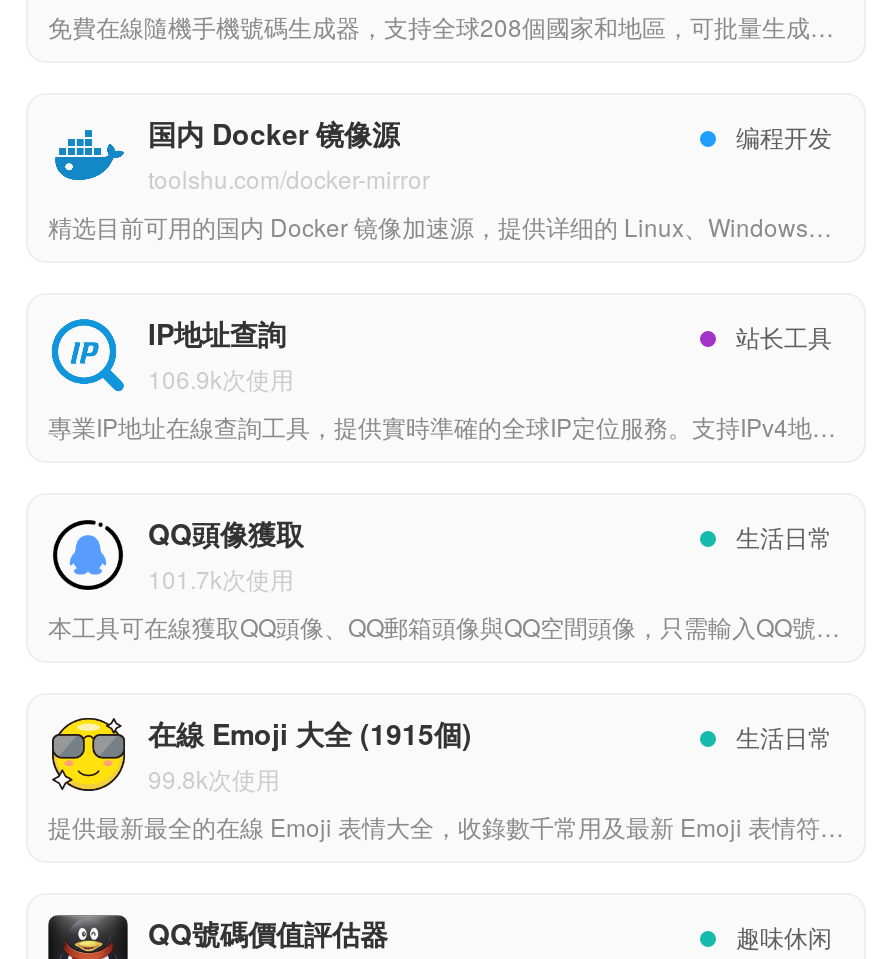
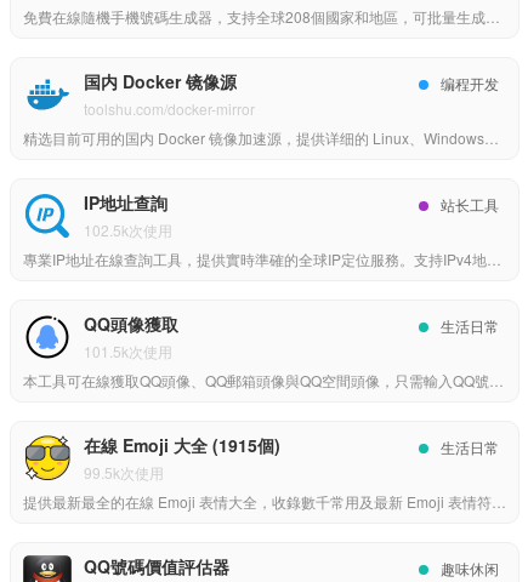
[148,361,294,395] 106.9k次使用 -> [84,219,172,240] 102.5k次使用
[148,561,294,595] 101.7k次使用 -> [84,341,172,361] 101.5k次使用
[148,761,280,795] 99.8k次使用 -> [84,462,164,483] 99.5k次使用

